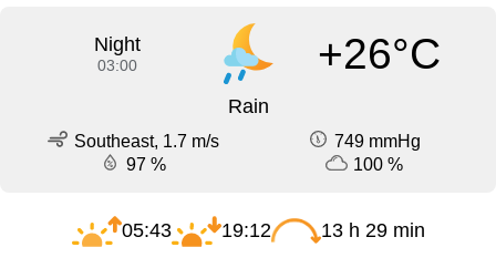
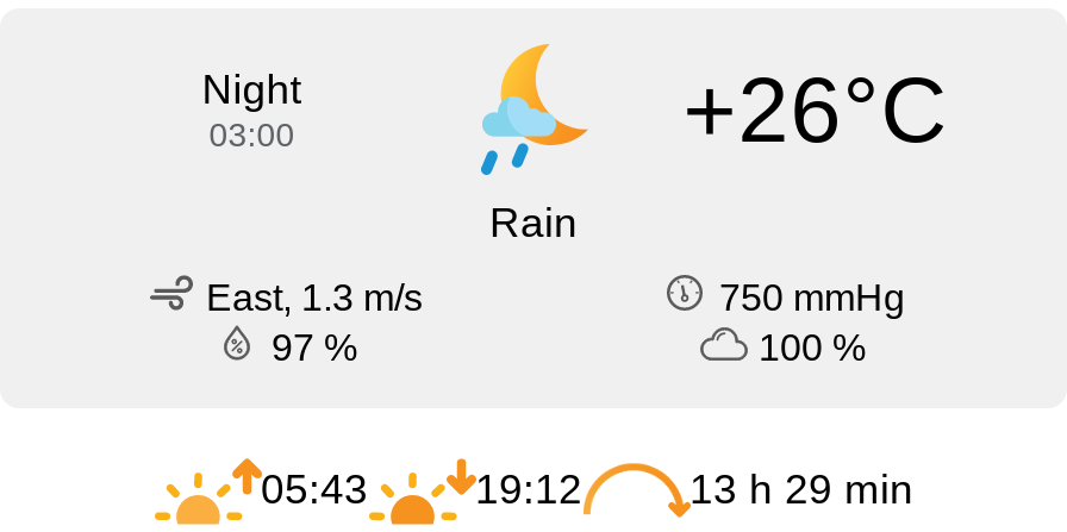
[74,132,219,151] Southeast, 1.7 m/s -> [206,278,423,318] East, 1.3 m/s
[334,132,421,151] 749 mmHg -> [719,278,905,318] 750 mmHg

